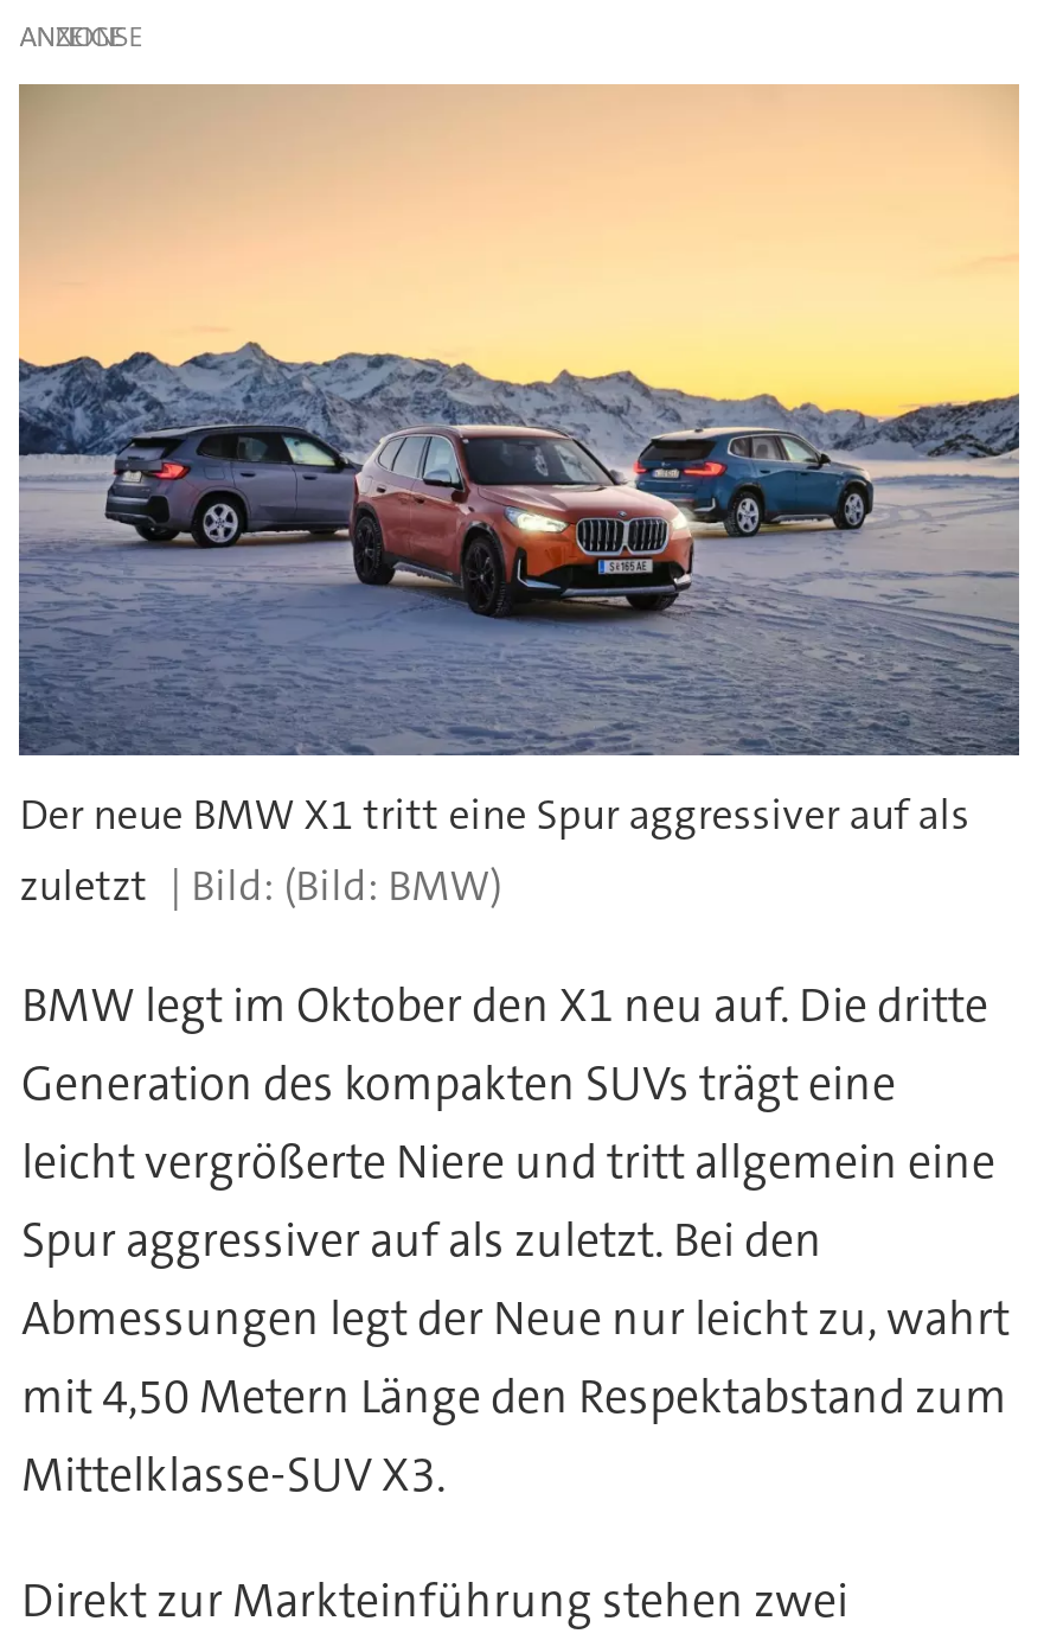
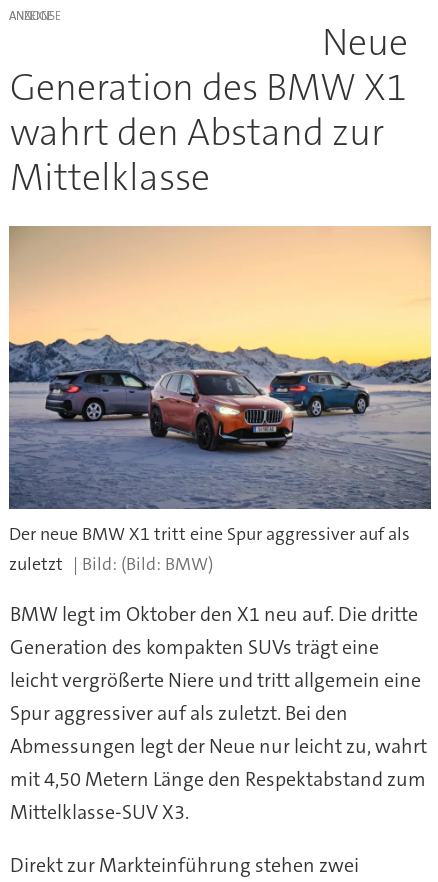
none -> [10,18,408,202] Neue | Generation des BMW X1 | wahrt den Abstand zur | Mittelklasse

